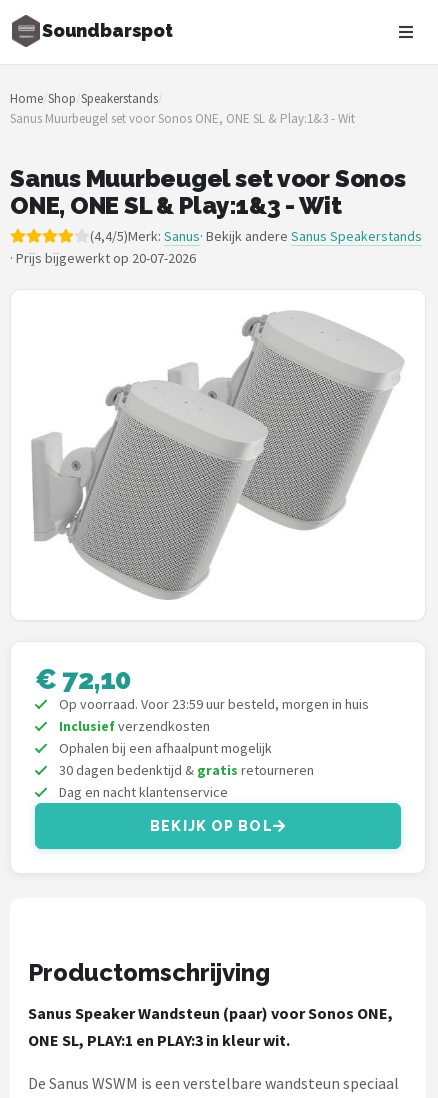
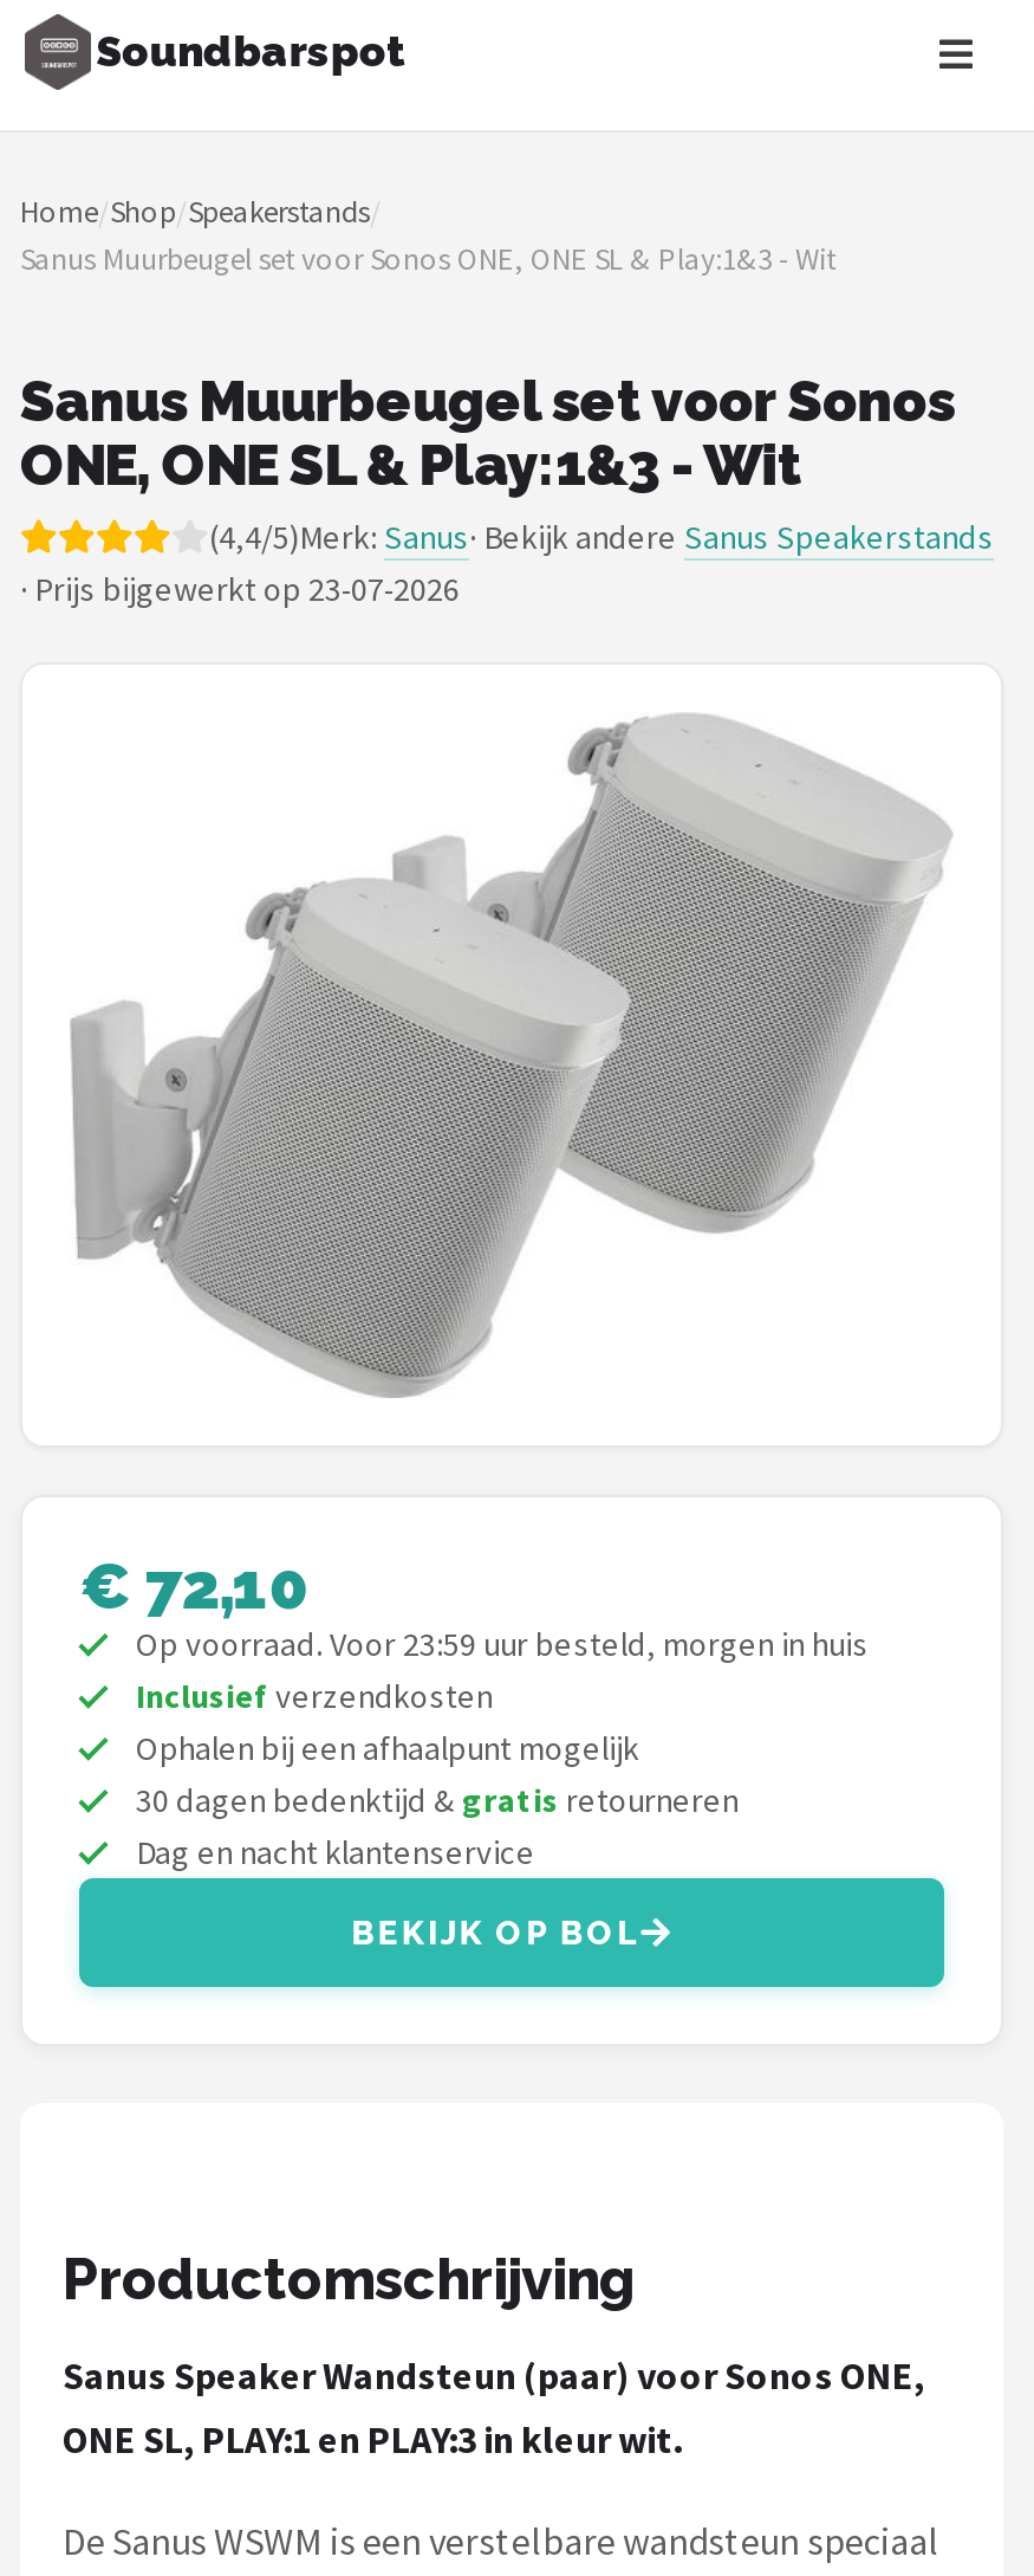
[10,249,196,267] · Prijs bijgewerkt op 20-07-2026 -> [20,568,460,610] · Prijs bijgewerkt op 23-07-2026

